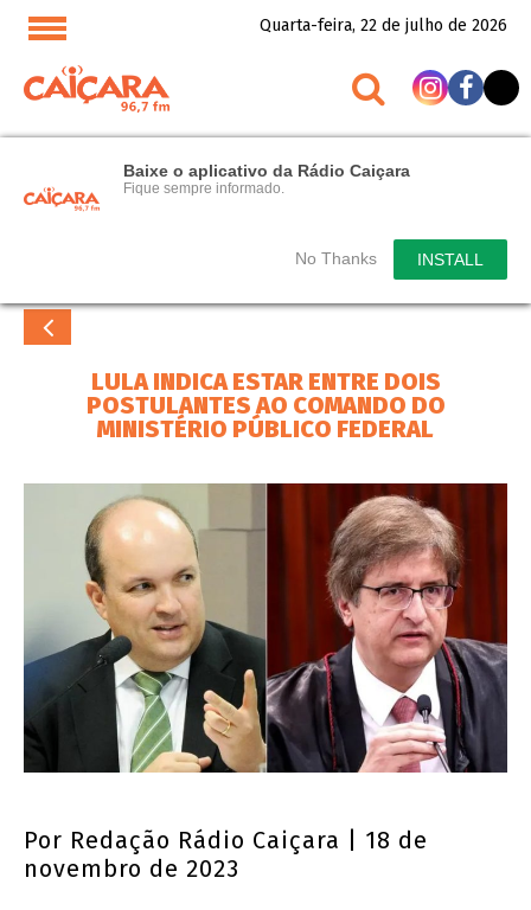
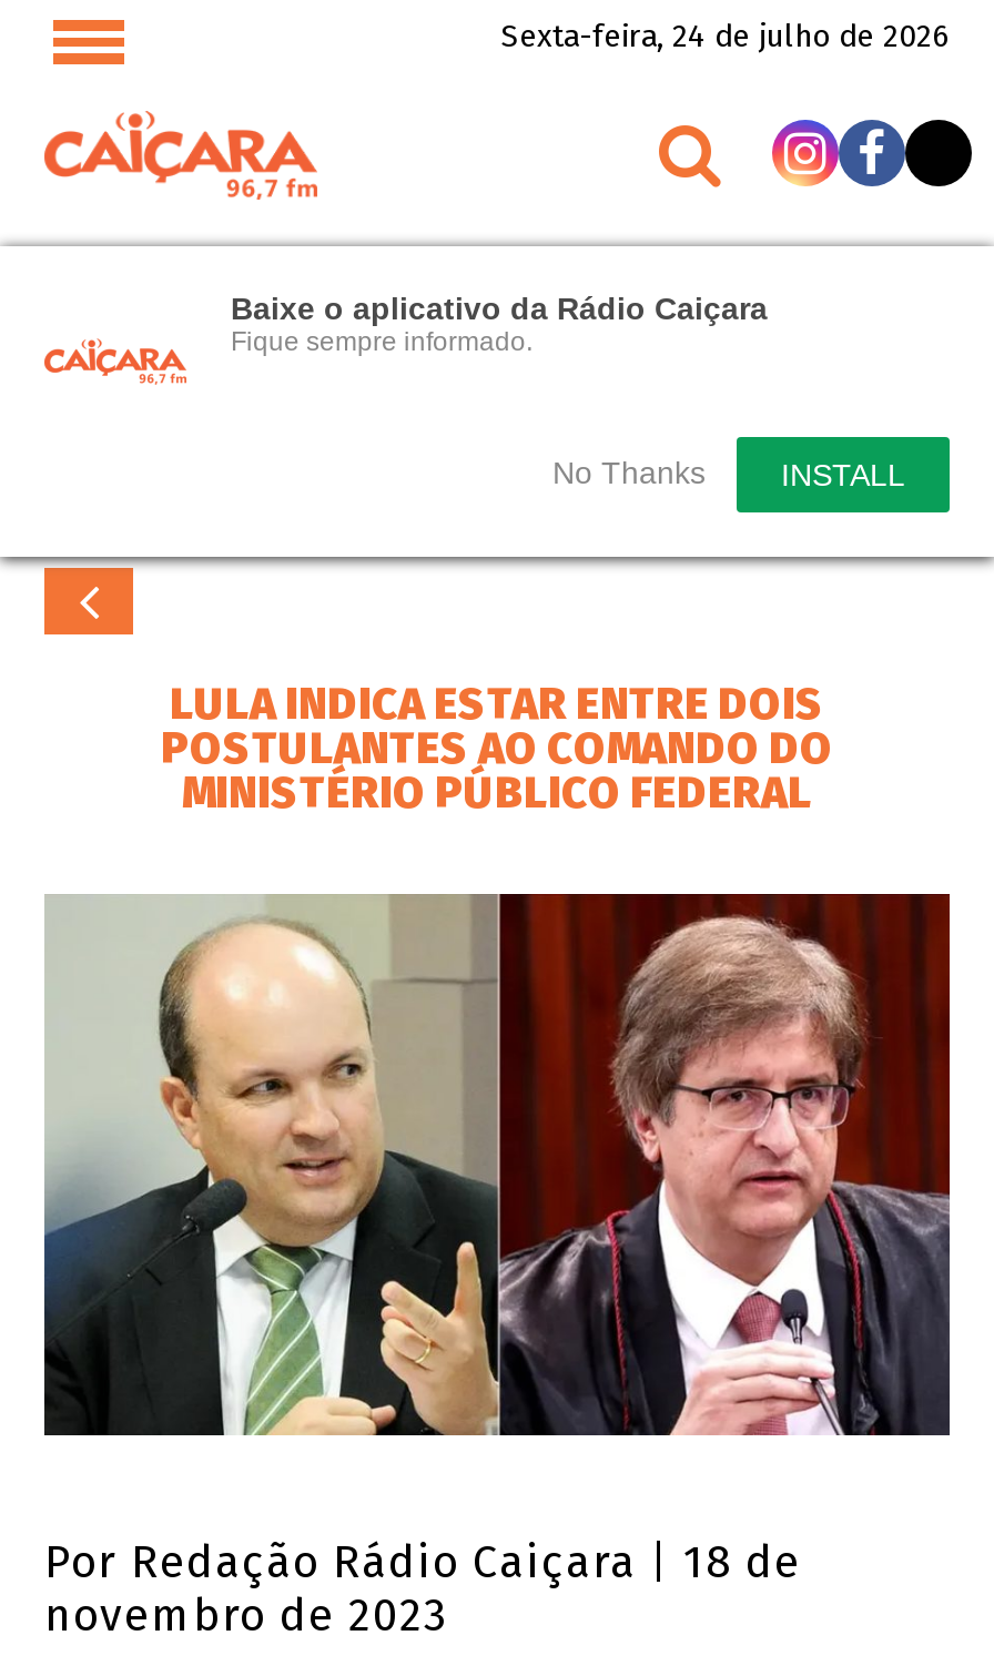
[260,15,507,36] Quarta-feira, 22 de julho de 2026 -> [501,18,950,55] Sexta-feira, 24 de julho de 2026

